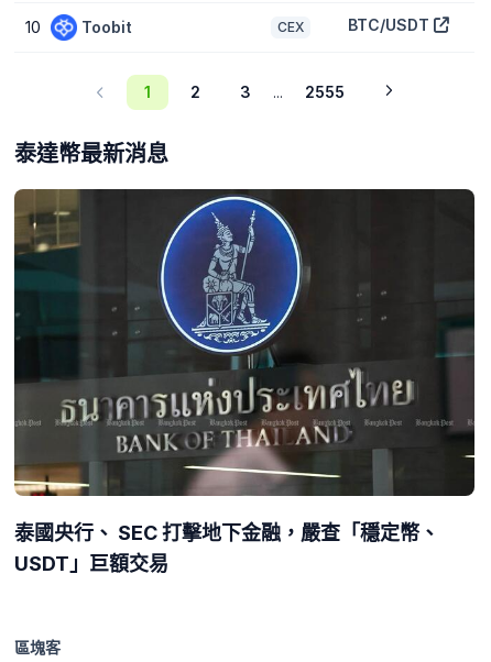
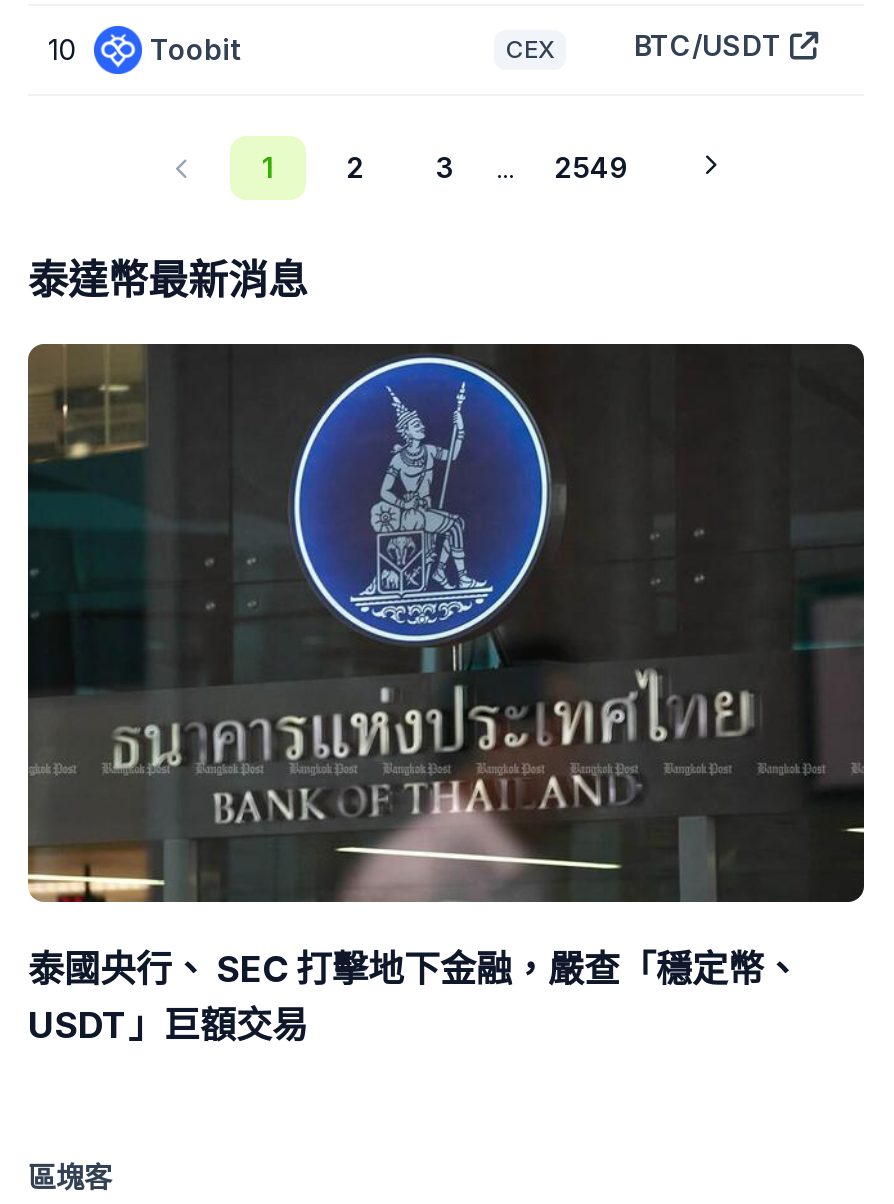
[305,83,345,101] 2555 -> [554,150,630,184] 2549

